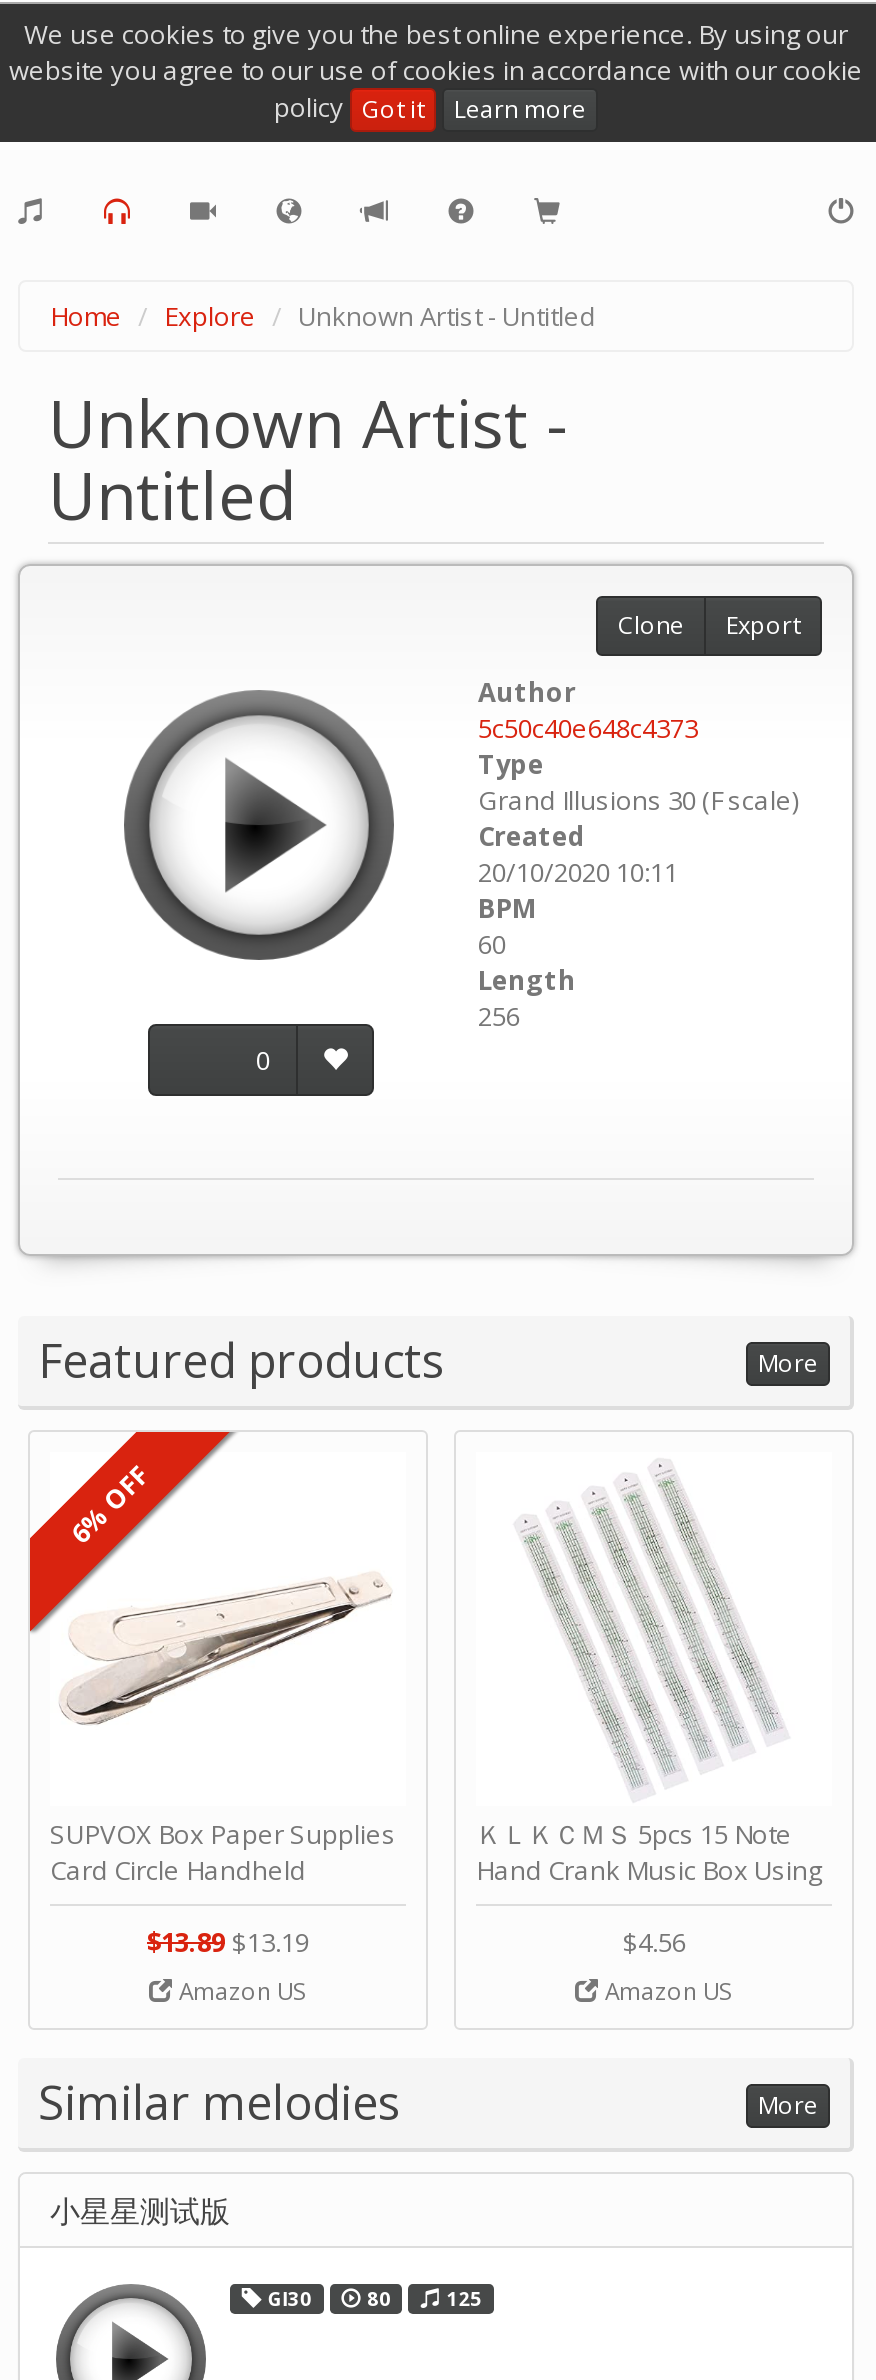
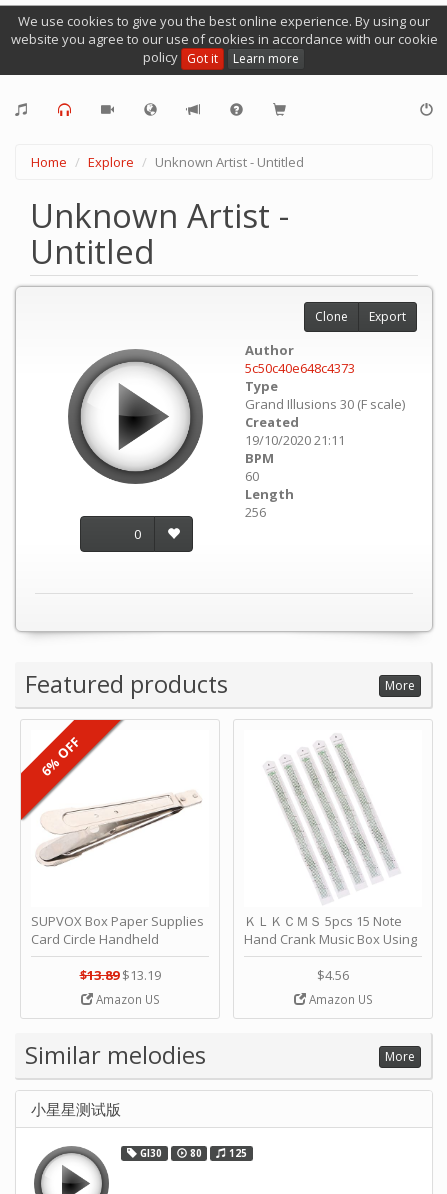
[478,854,678,890] 20/10/2020 10:11 -> [245,431,345,449] 19/10/2020 21:11

